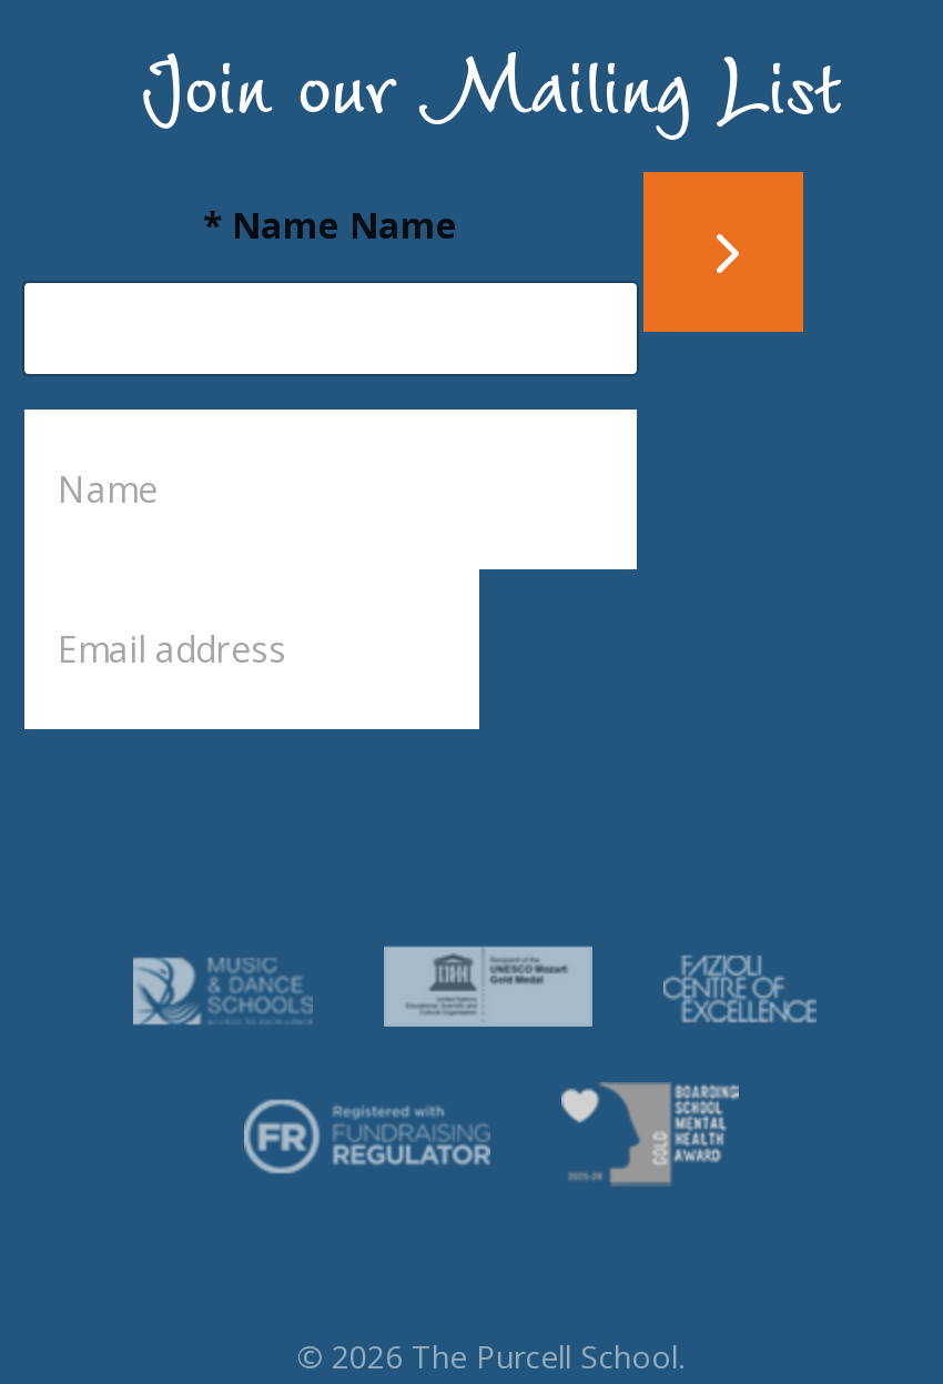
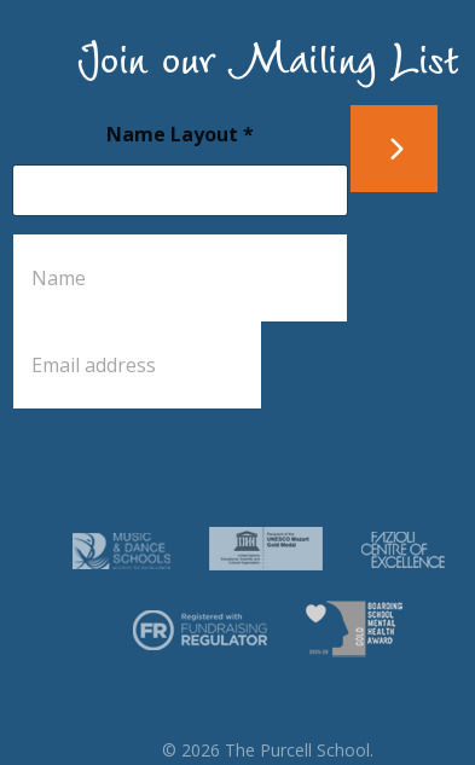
[203,201,458,250] * Name Name -> [106,121,254,147] Name Layout *

